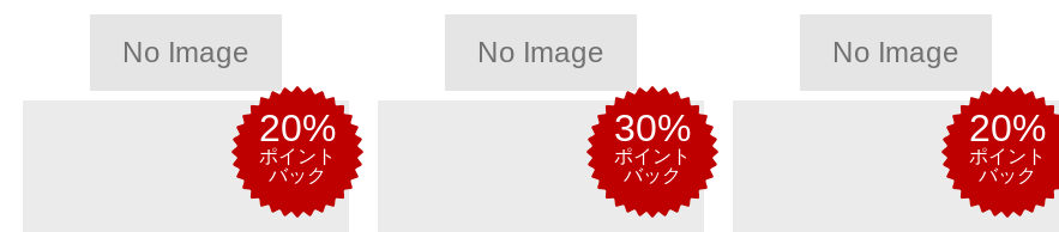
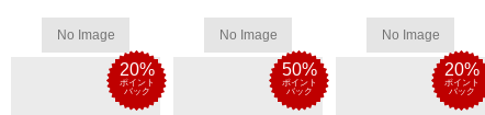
[614,108,691,149] 30% -> [281,60,317,79] 50%

